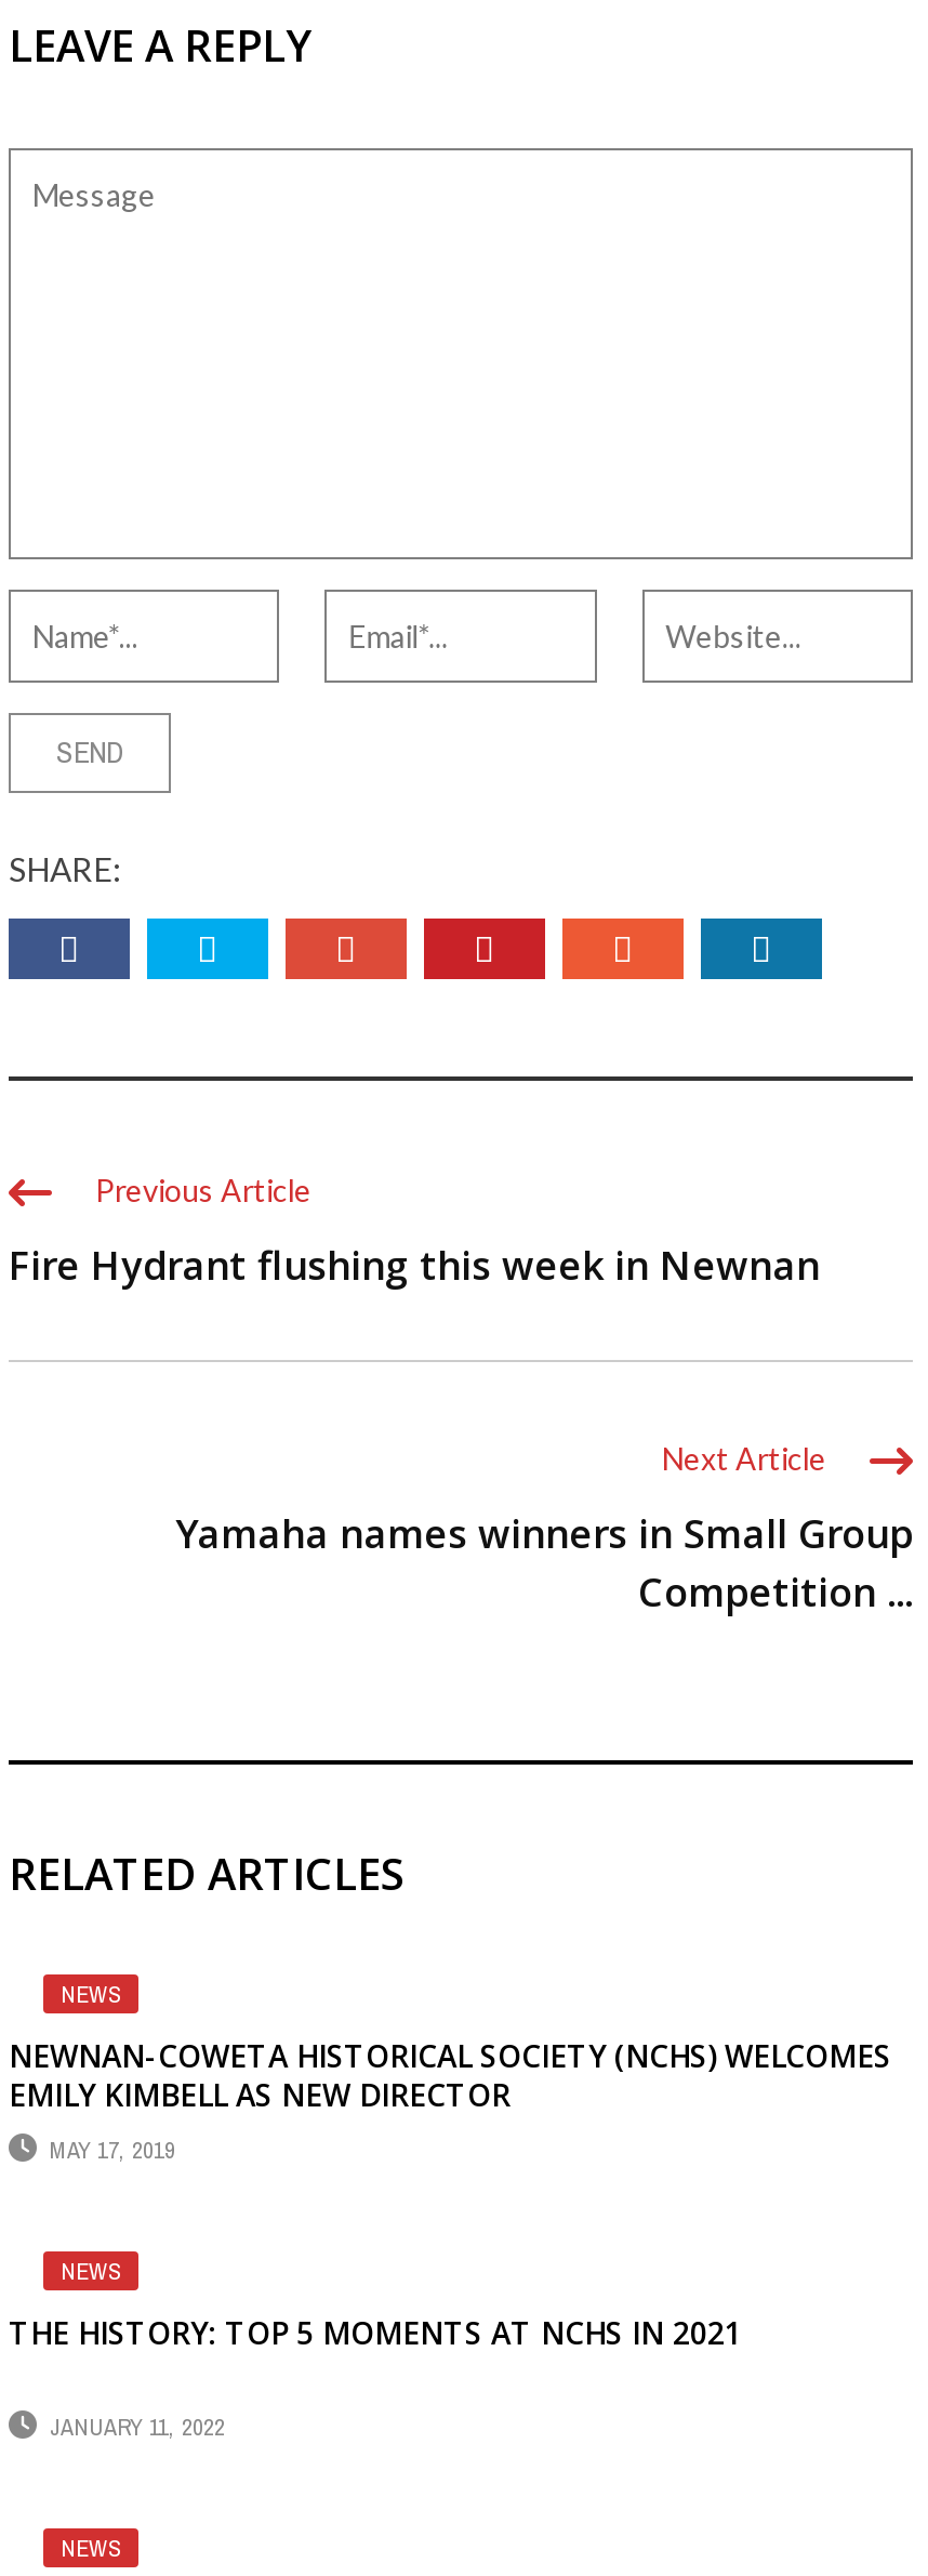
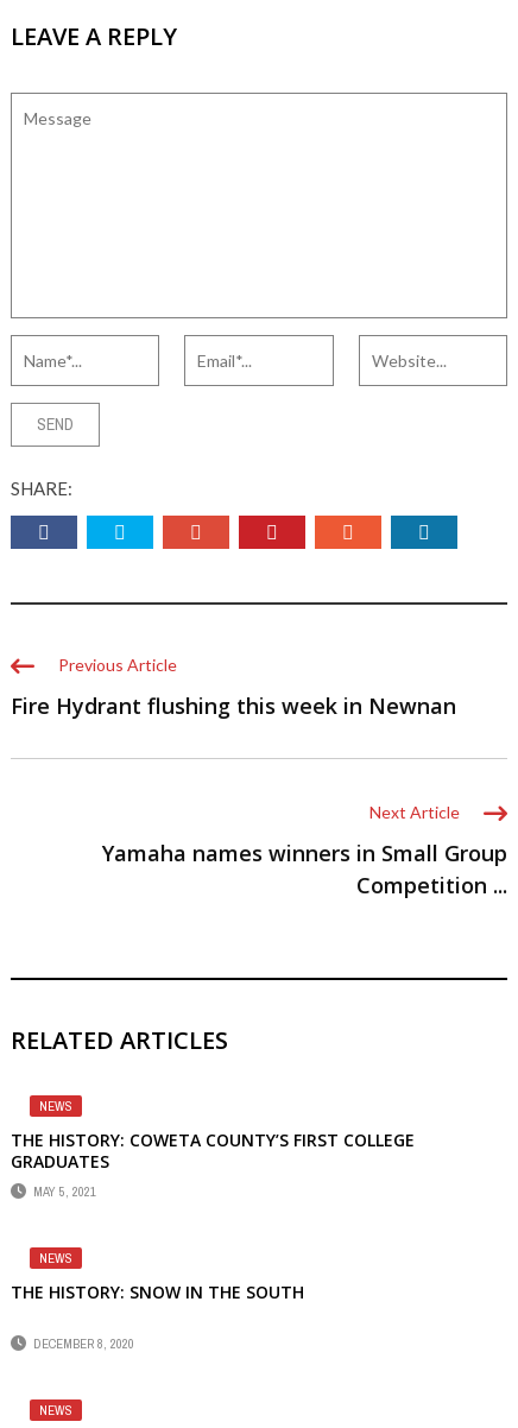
[9,2034,891,2114] NEWNAN-COWETA HISTORICAL SOCIETY (NCHS) WELCOMES | EMILY KIMBELL AS NEW DIRECTOR -> [11,1128,415,1172] THE HISTORY: COWETA COUNTY’S FIRST COLLEGE | GRADUATES
[50,2134,175,2165] MAY 17, 2019 -> [33,1183,96,1200] MAY 5, 2021
[9,2312,742,2353] THE HISTORY: TOP 5 MOMENTS AT NCHS IN 2021 -> [11,1281,304,1303] THE HISTORY: SNOW IN THE SOUTH
[50,2412,225,2442] JANUARY 11, 2022 -> [33,1336,134,1352] DECEMBER 8, 2020

